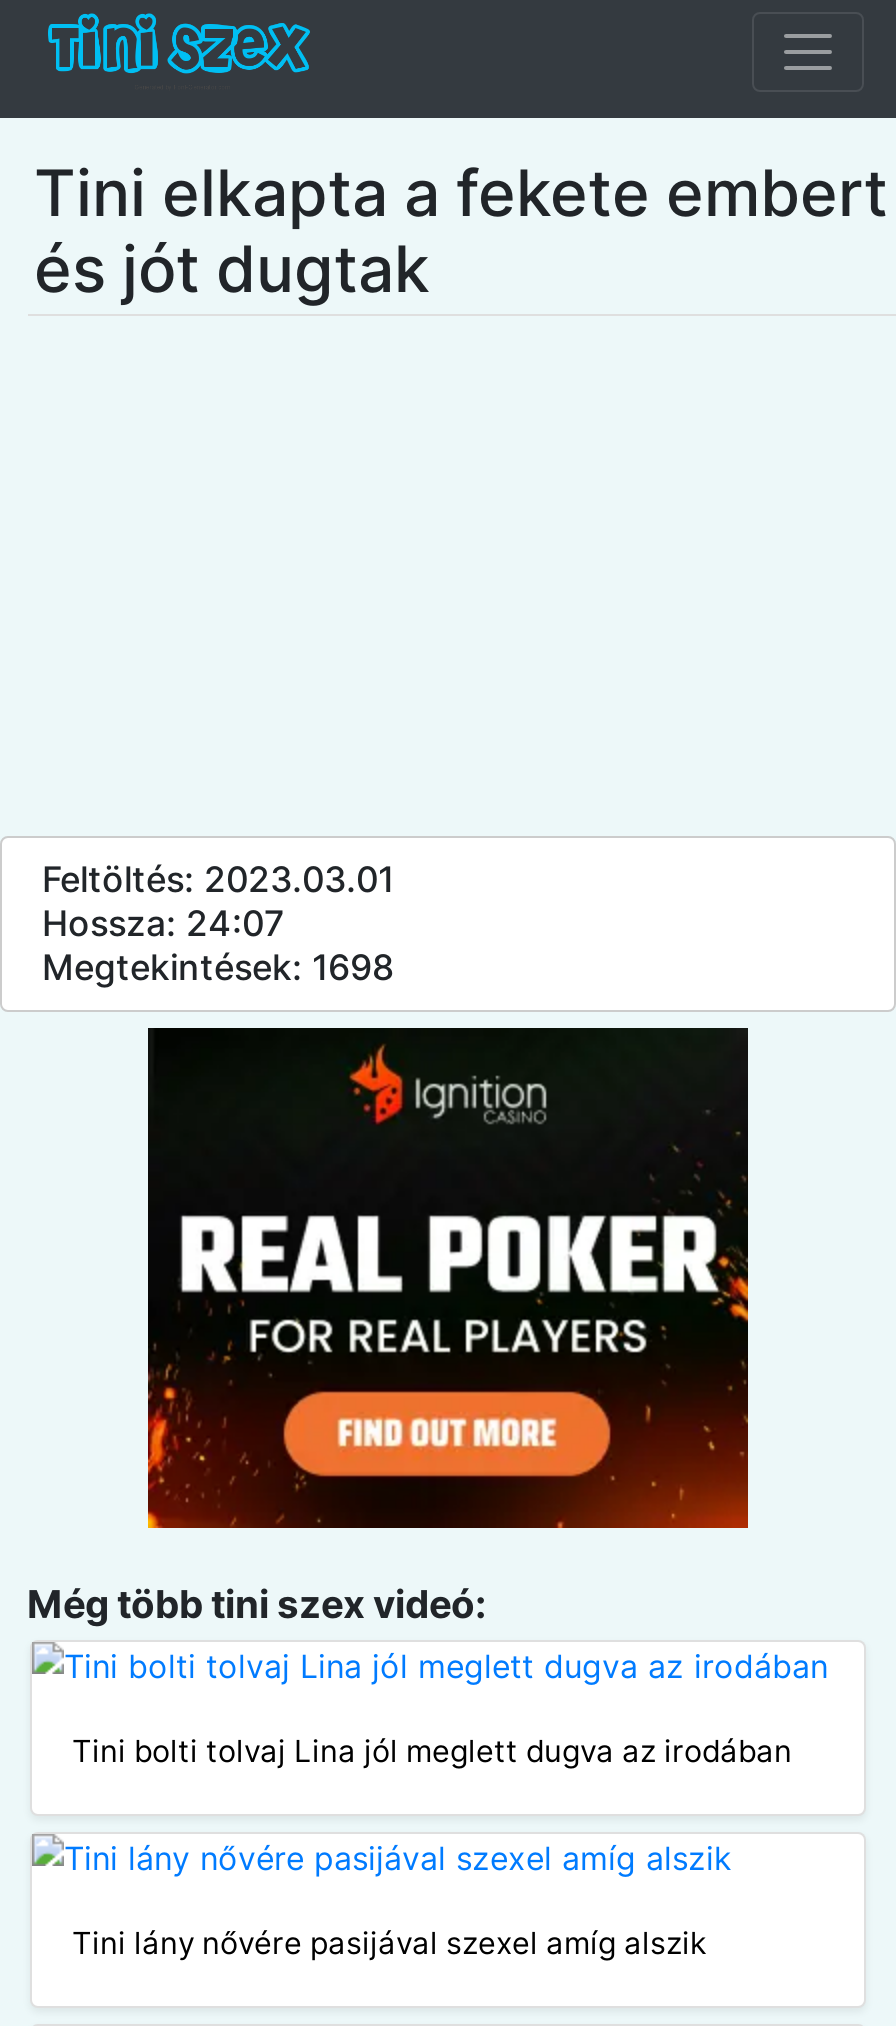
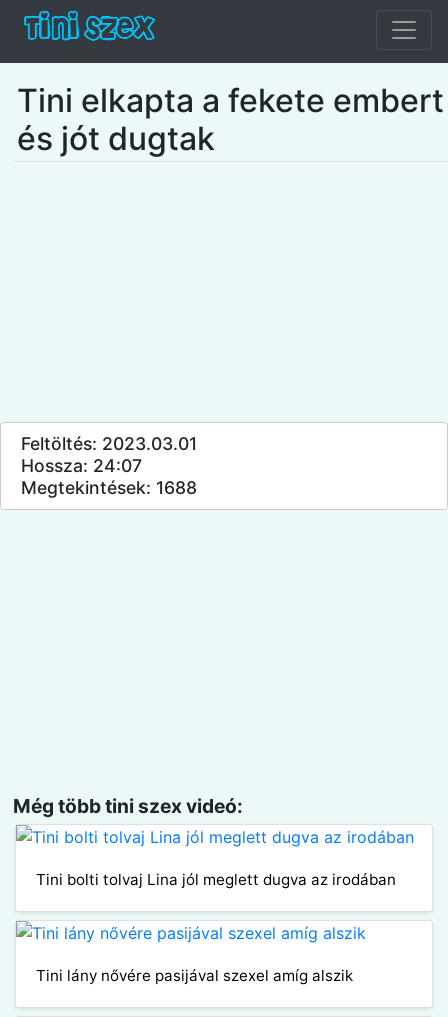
[42,946,394,988] Megtekintések: 1698 -> [21,477,197,498] Megtekintések: 1688
[146,1026,750,1530] [image] -> none

